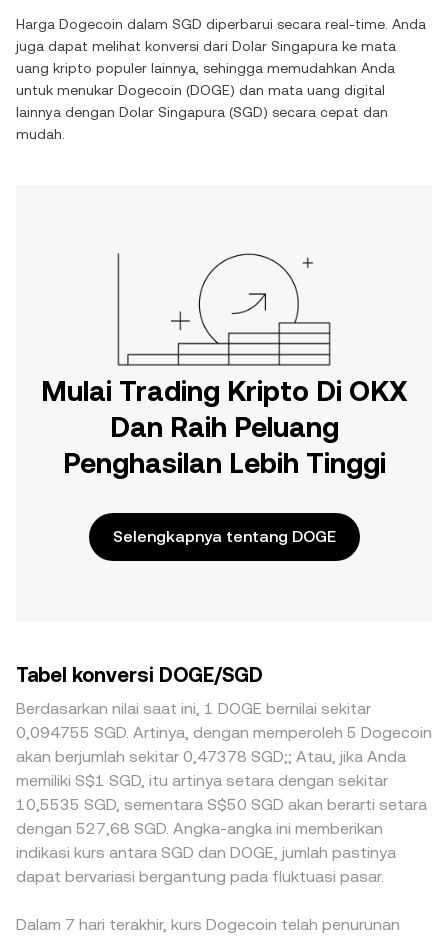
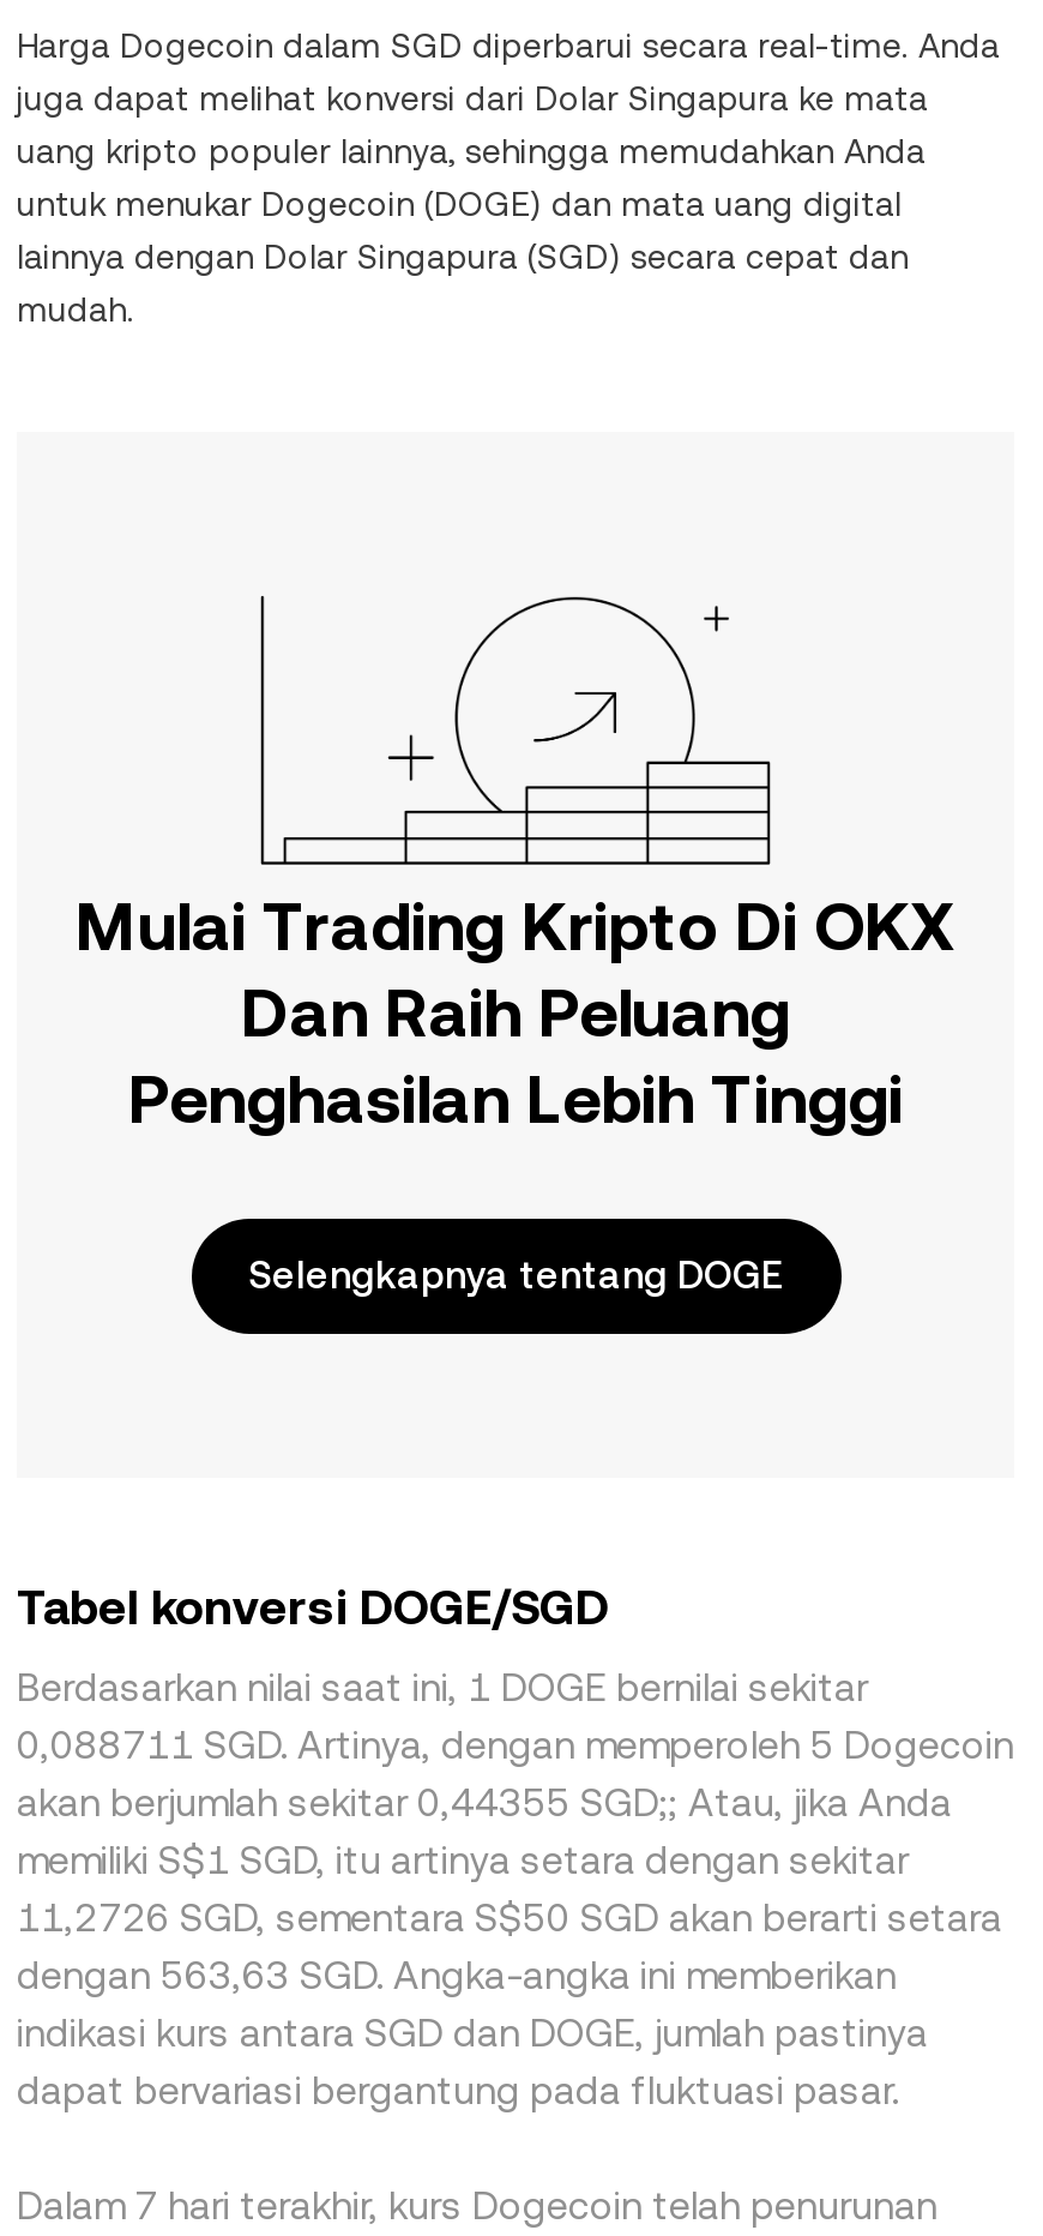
[16,723,432,742] 0,094755 SGD. Artinya, dengan memperoleh 5 Dogecoin -> [17,1723,1014,1768] 0,088711 SGD. Artinya, dengan memperoleh 5 Dogecoin
[16,747,406,766] akan berjumlah sekitar 0,47378 SGD;; Atau, jika Anda -> [17,1780,952,1826] akan berjumlah sekitar 0,44355 SGD;; Atau, jika Anda
[16,795,427,814] 10,5535 SGD, sementara S$50 SGD akan berarti setara -> [17,1895,1002,1941] 11,2726 SGD, sementara S$50 SGD akan berarti setara
[16,819,383,838] dengan 527,68 SGD. Angka-angka ini memberikan -> [17,1953,897,1998] dengan 563,63 SGD. Angka-angka ini memberikan

